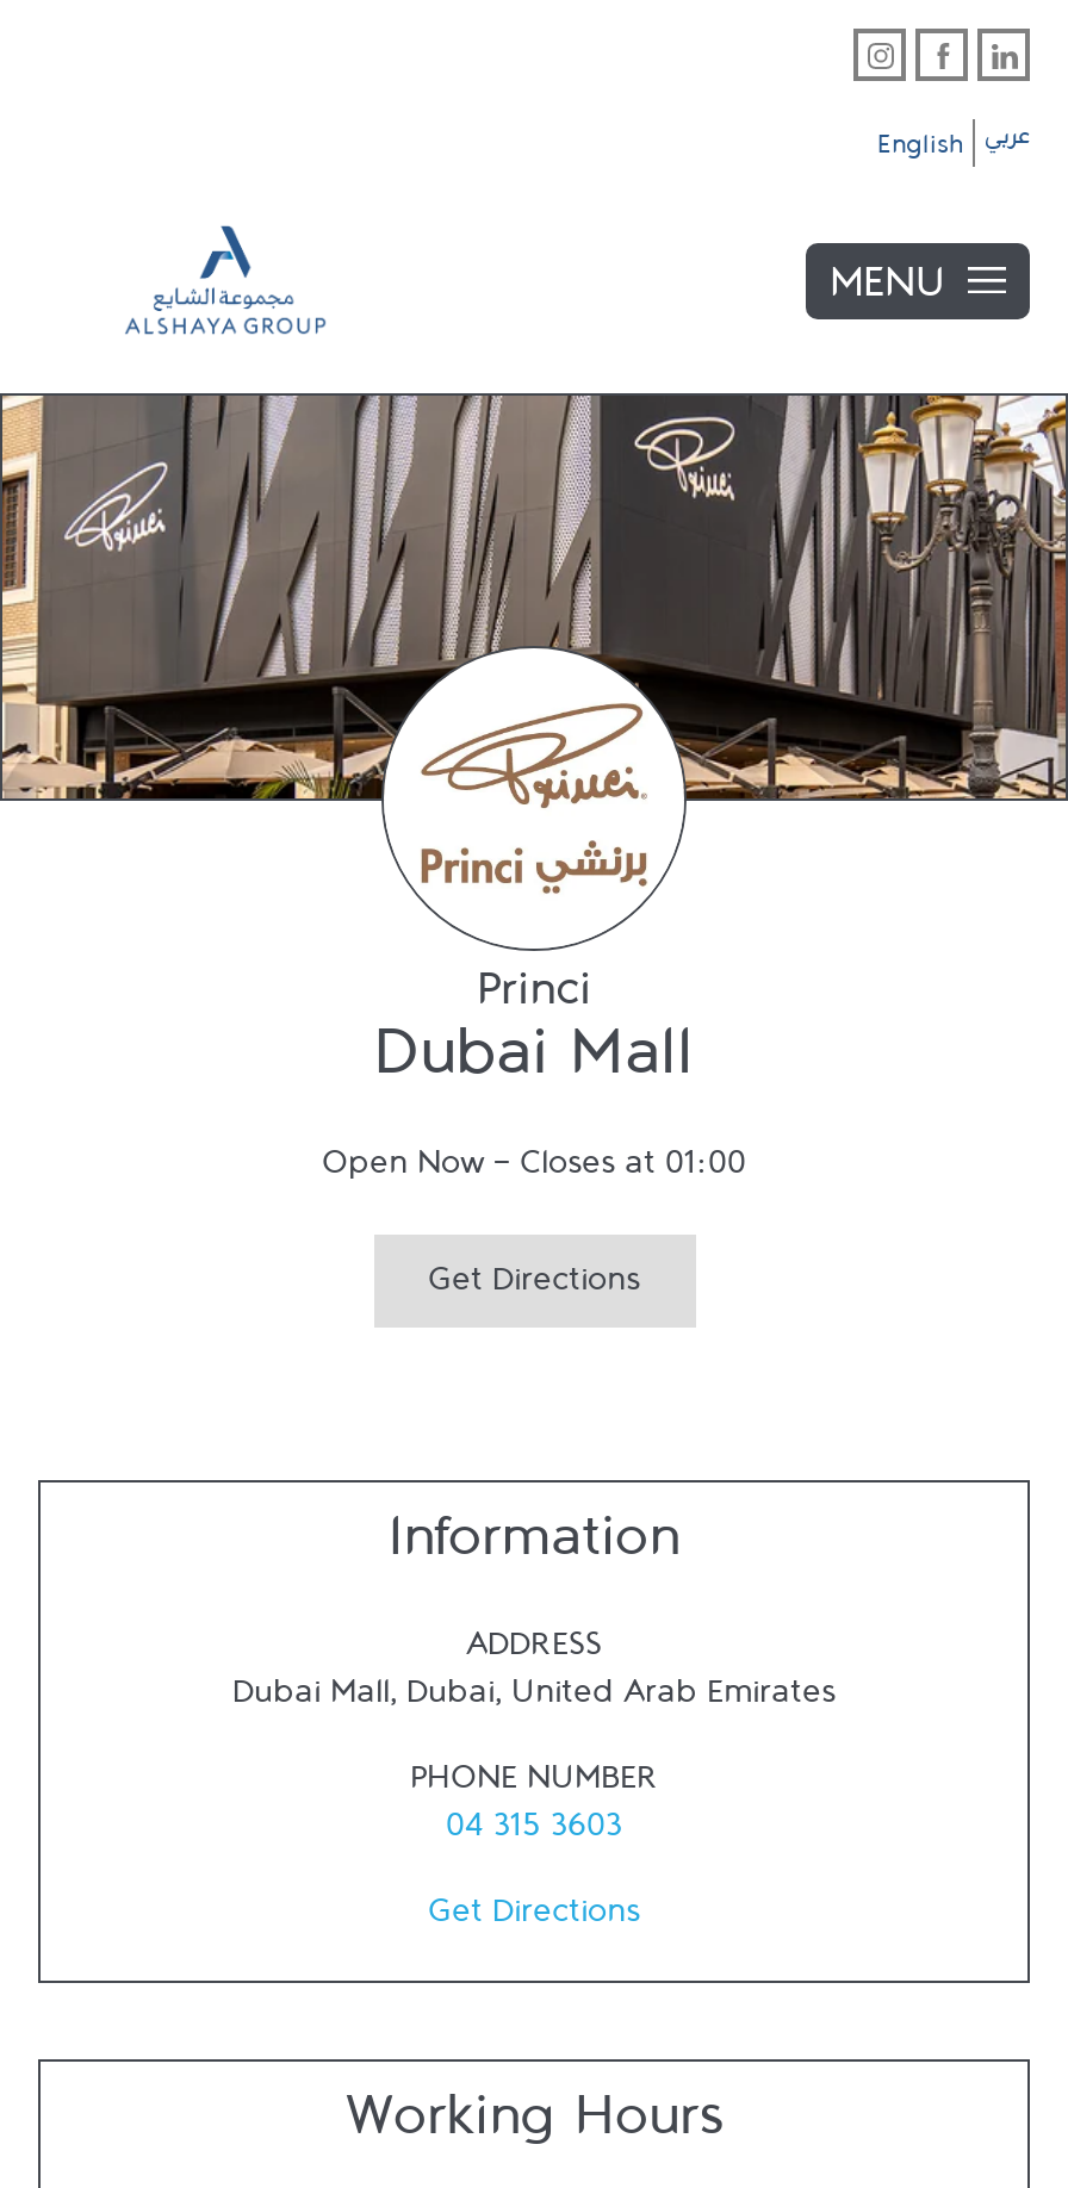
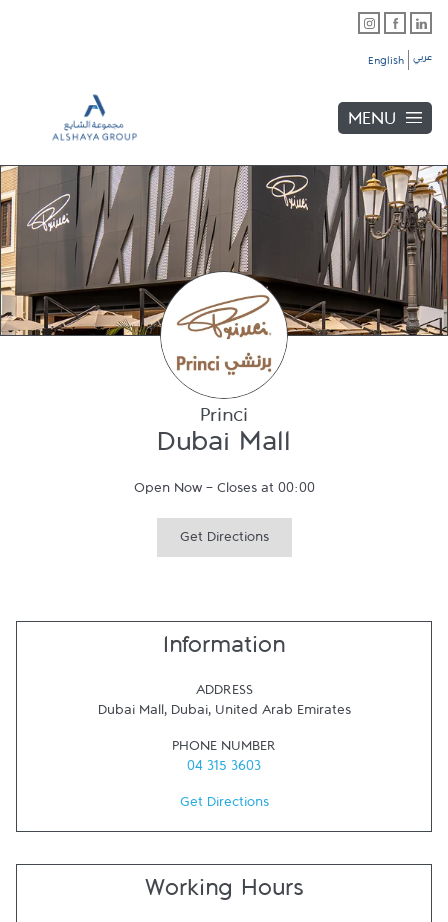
[322,1149,746,1196] Open Now - Closes at 01:00 -> [133,482,314,502] Open Now - Closes at 00:00

